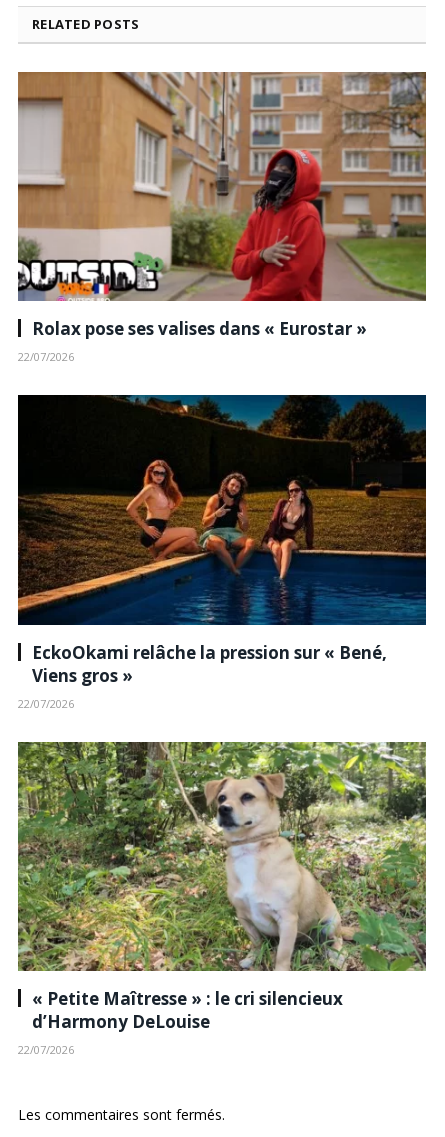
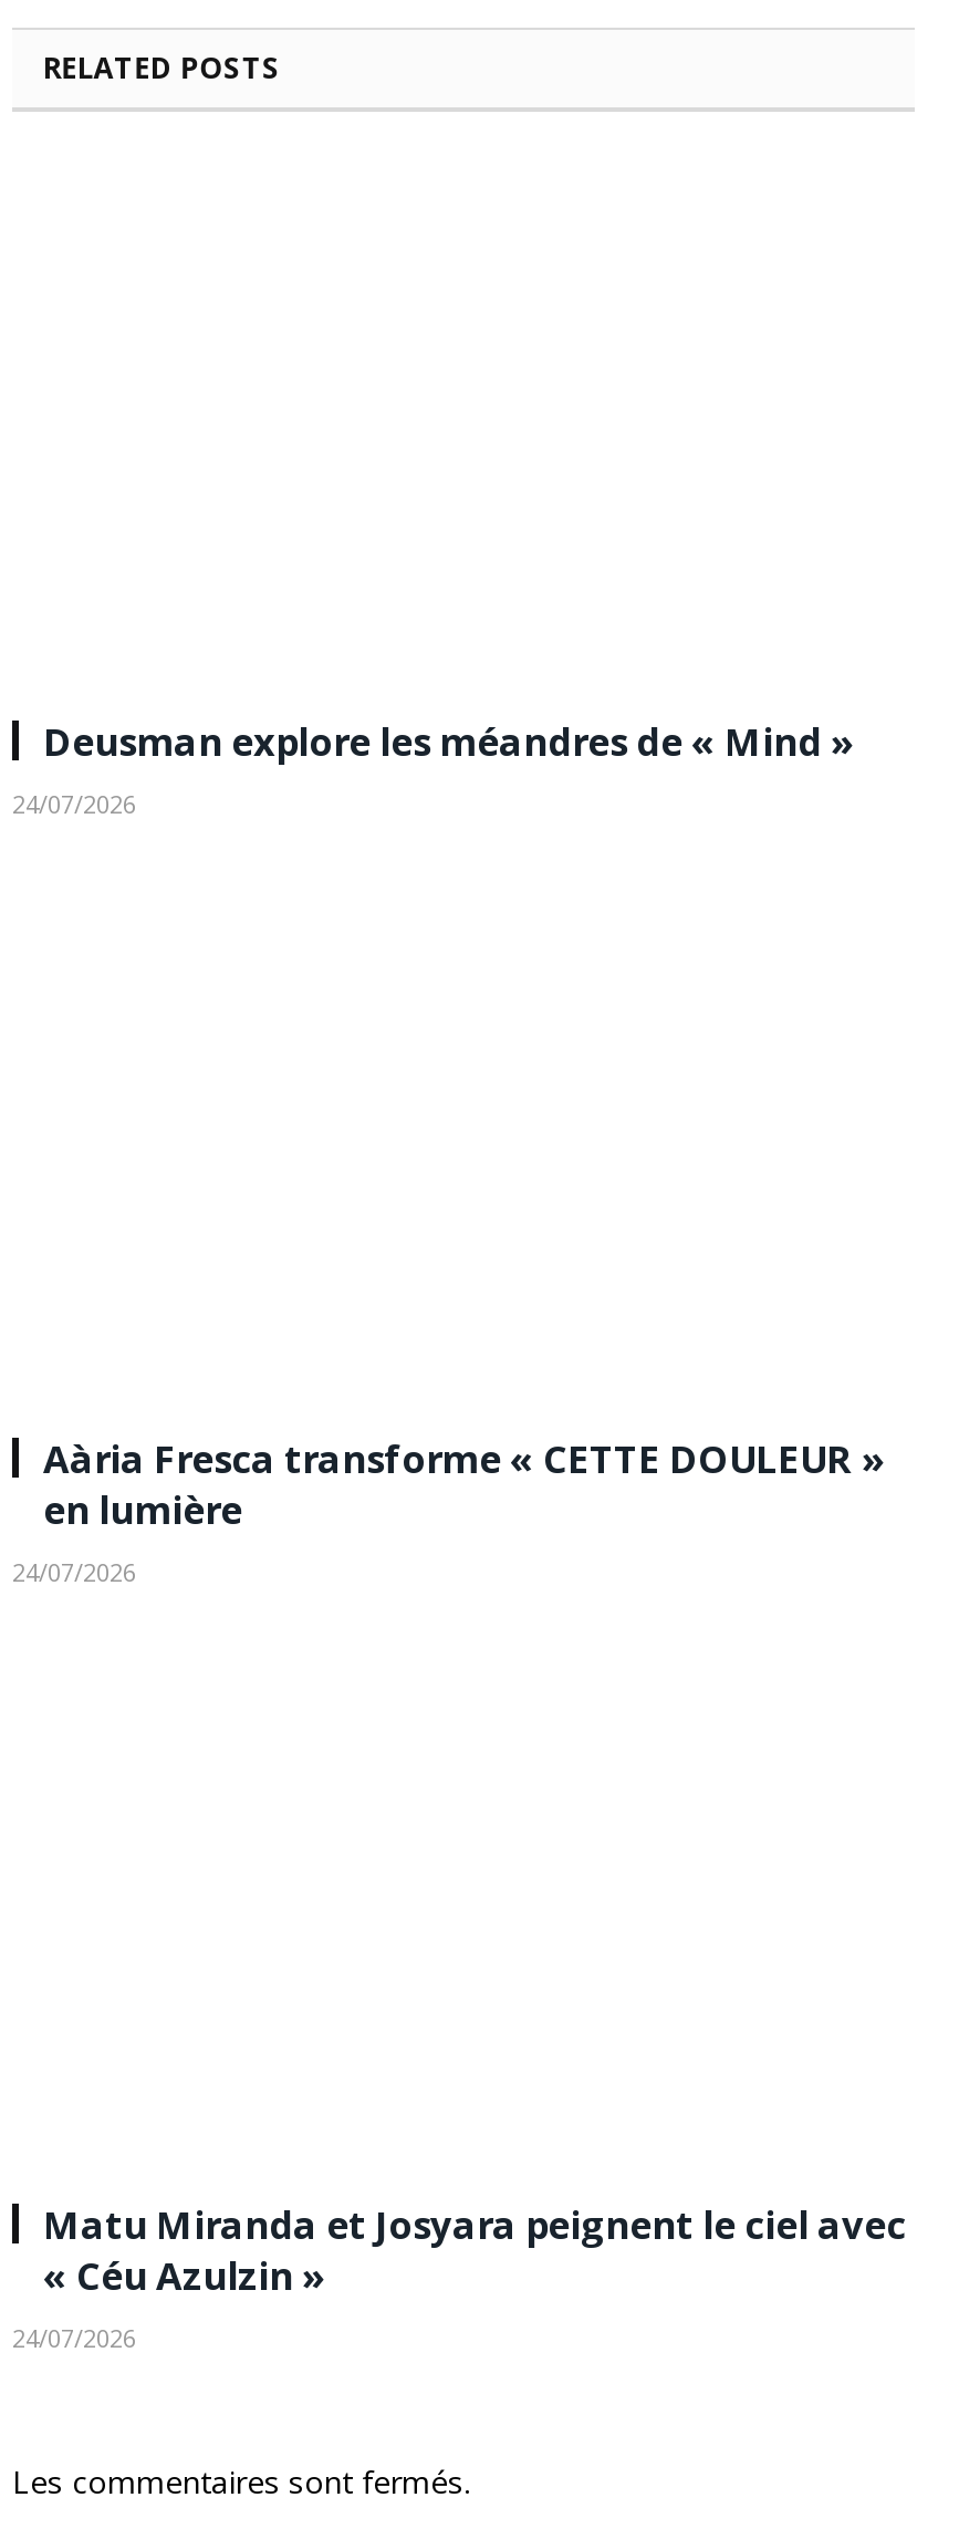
[17,71,427,302] [image] -> none
[18,317,367,364] Rolax pose ses valises dans « Eurostar » | 22/07/2026 -> [12,717,855,821] Deusman explore les méandres de « Mind » | 24/07/2026
[17,394,427,626] [image] -> none
[18,641,387,711] EckoOkami relâche la pression sur « Bené, | Viens gros » | 22/07/2026 -> [12,1433,886,1588] Aària Fresca transforme « CETTE DOULEUR » | en lumière | 24/07/2026
[17,741,427,972] [image] -> none
[18,987,343,1057] « Petite Maîtresse » : le cri silencieux | d’Harmony DeLouise | 22/07/2026 -> [12,2200,906,2355] Matu Miranda et Josyara peignent le ciel avec | « Céu Azulzin » | 24/07/2026

